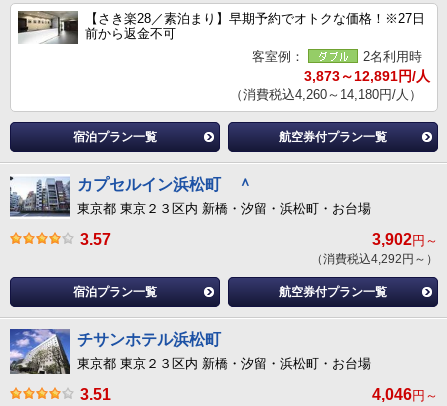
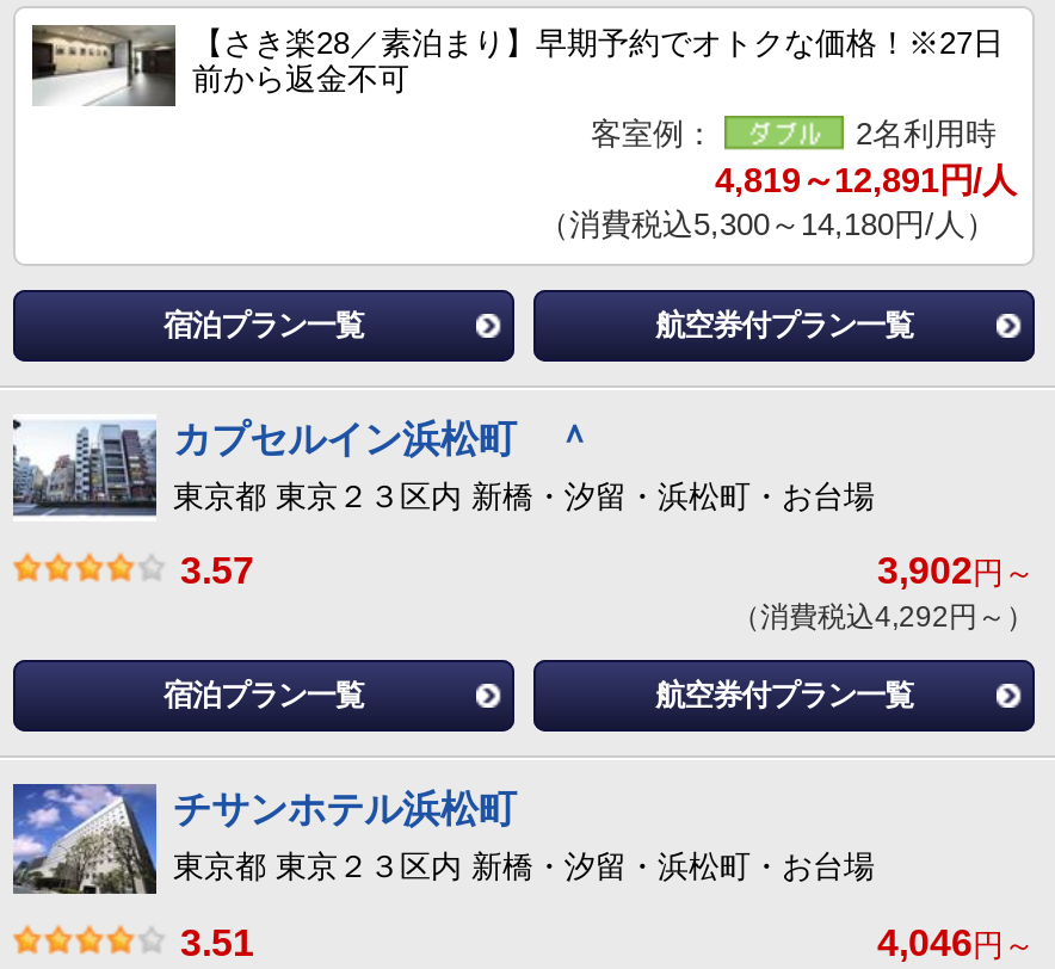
[304,68,430,84] 3,873～12,891円/人 -> [715,161,1016,200] 4,819～12,891円/人
[230,87,422,102] （消費税込4,260～14,180円/人） -> [538,207,997,242] （消費税込5,300～14,180円/人）

